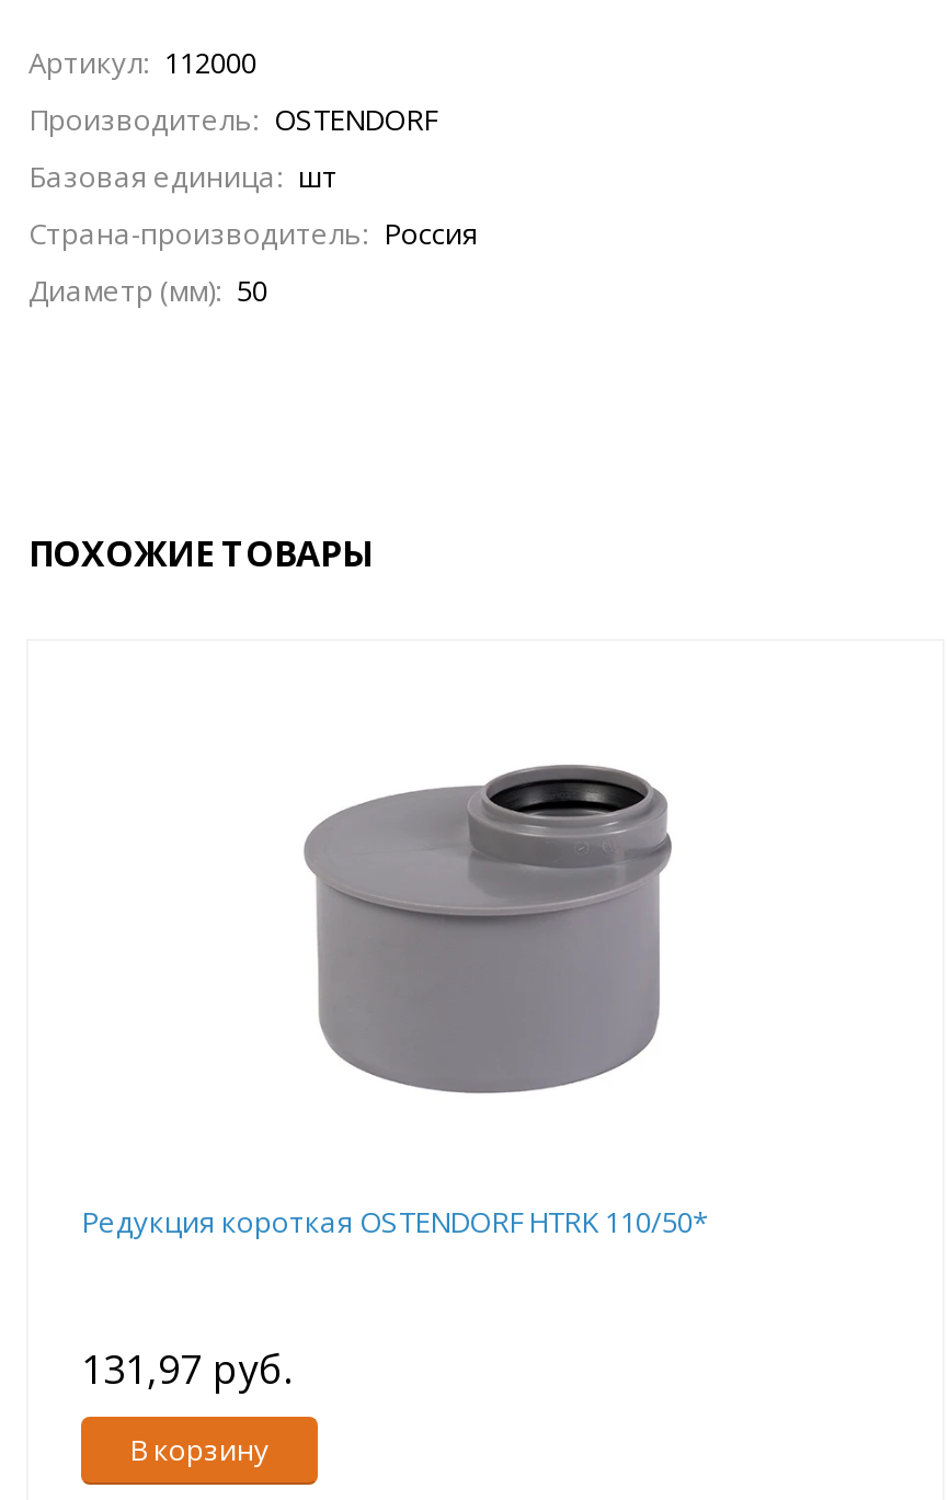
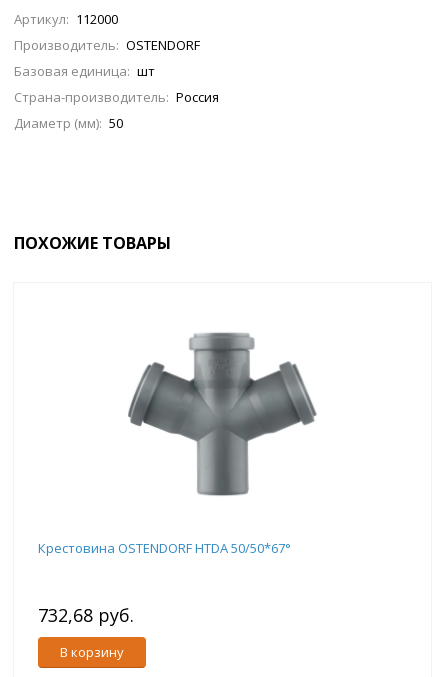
[278,751,690,1108] [image] -> [127,332,317,497] [image]
[81,1201,708,1240] Редукция короткая OSTENDORF HTRK 110/50* -> [38,538,291,556] Крестовина OSTENDORF HTDA 50/50*67°
[81,1341,291,1394] 131,97 руб. -> [38,602,134,626] 732,68 руб.

